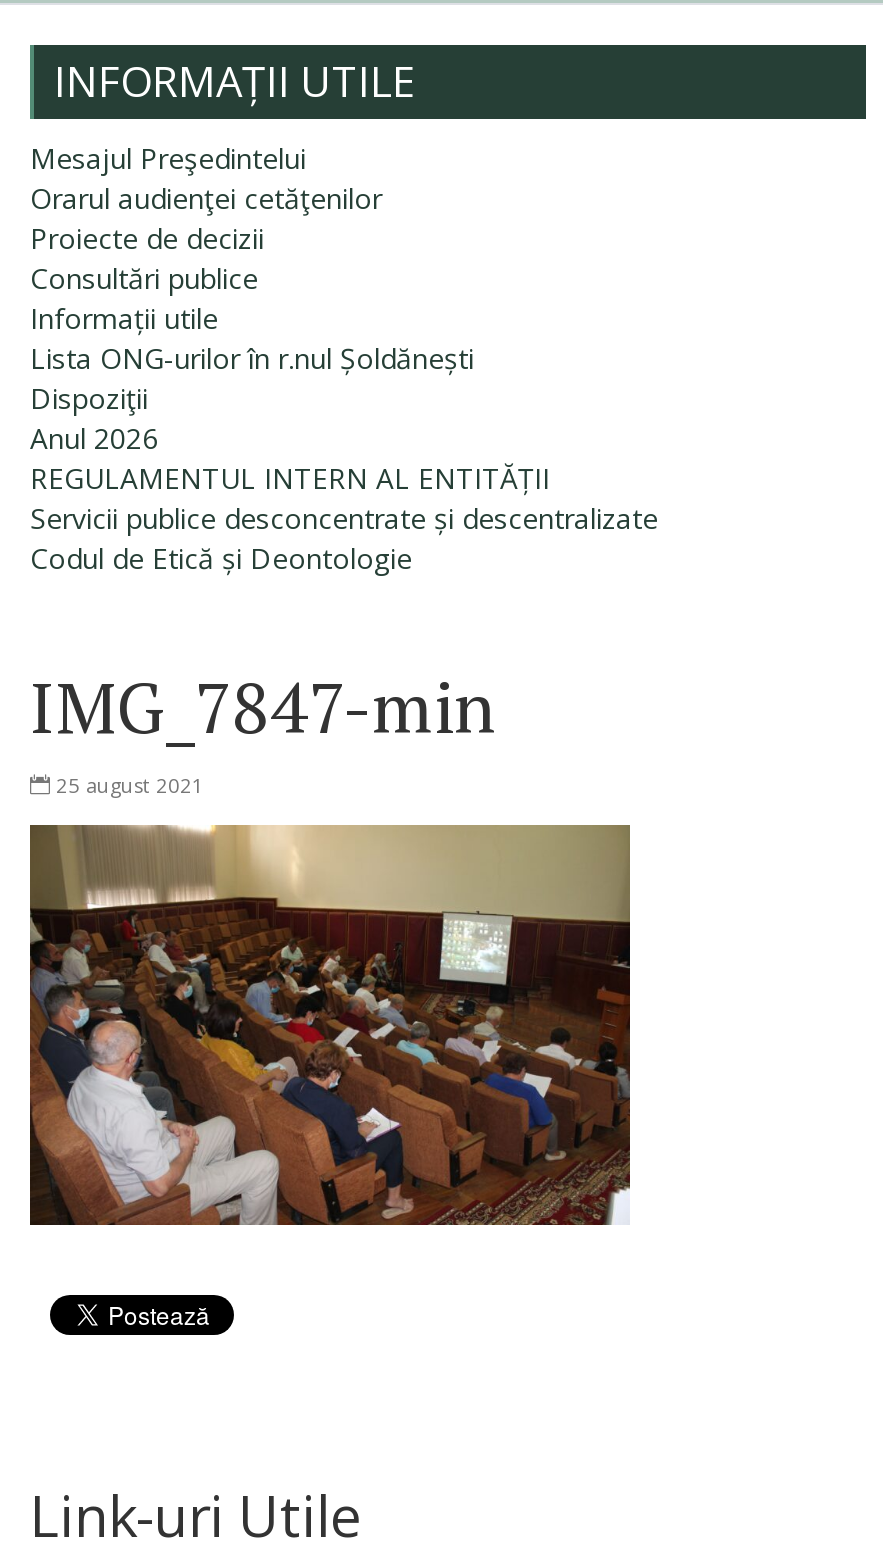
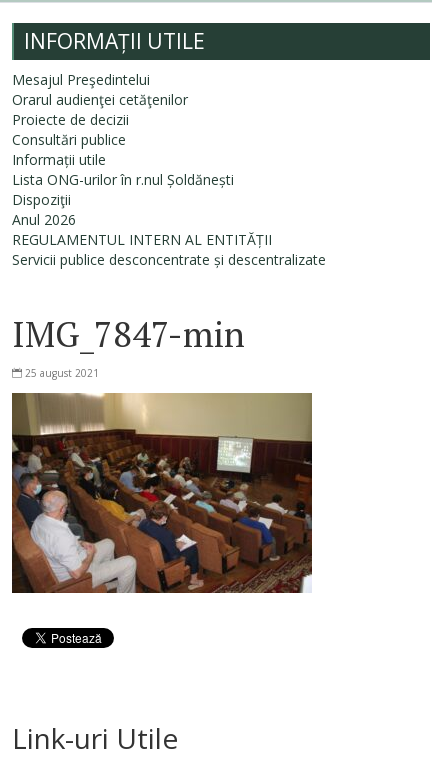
[30,540,412,578] Codul de Etică și Deontologie -> none

